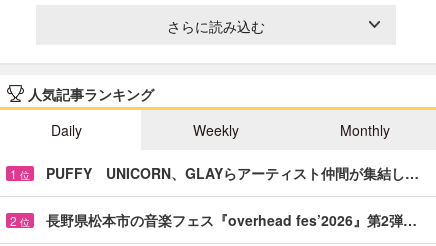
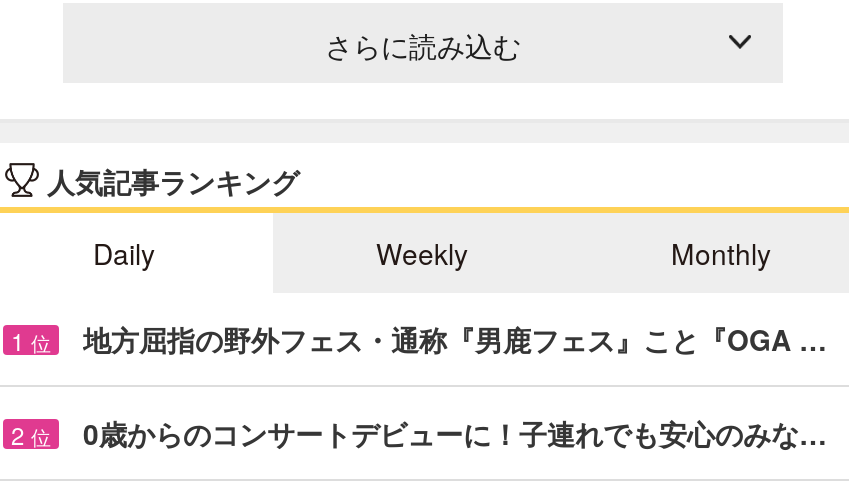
[46,163,419,183] PUFFY UNICORN、GLAYらアーティスト仲間が集結し… -> [83,319,827,359] 地方屈指の野外フェス・通称『男鹿フェス』こと『OGA …
[46,210,417,230] 長野県松本市の音楽フェス『overhead fes’2026』第2弾… -> [83,413,827,453] 0歳からのコンサートデビューに！子連れでも安心のみな…

